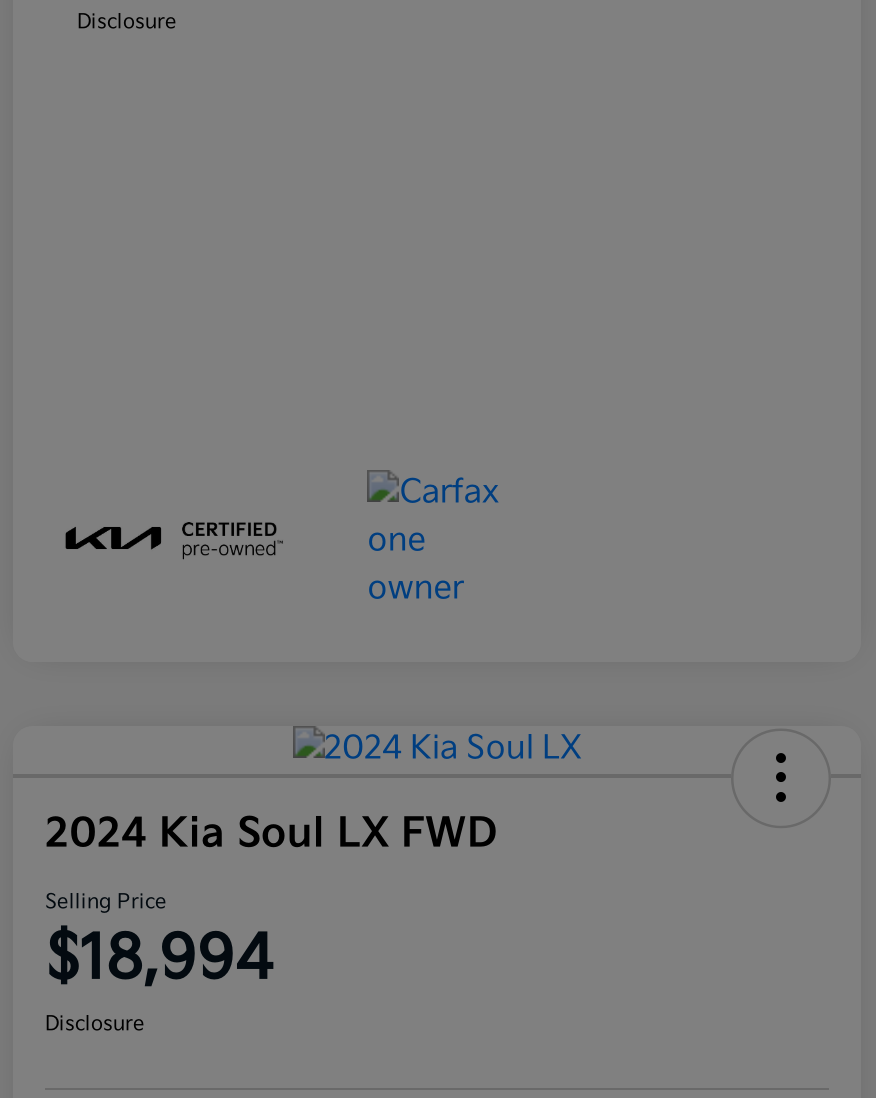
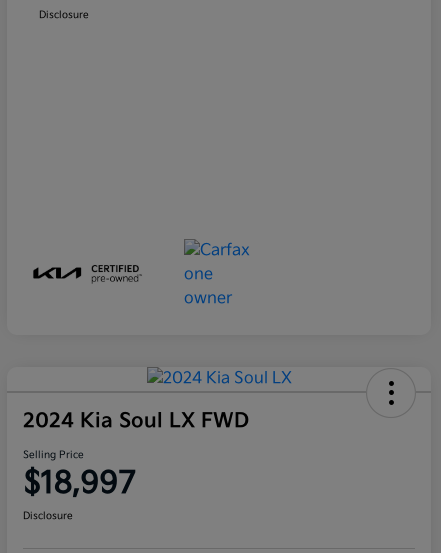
[45,924,273,996] $18,994 -> [23,466,135,502] $18,997

